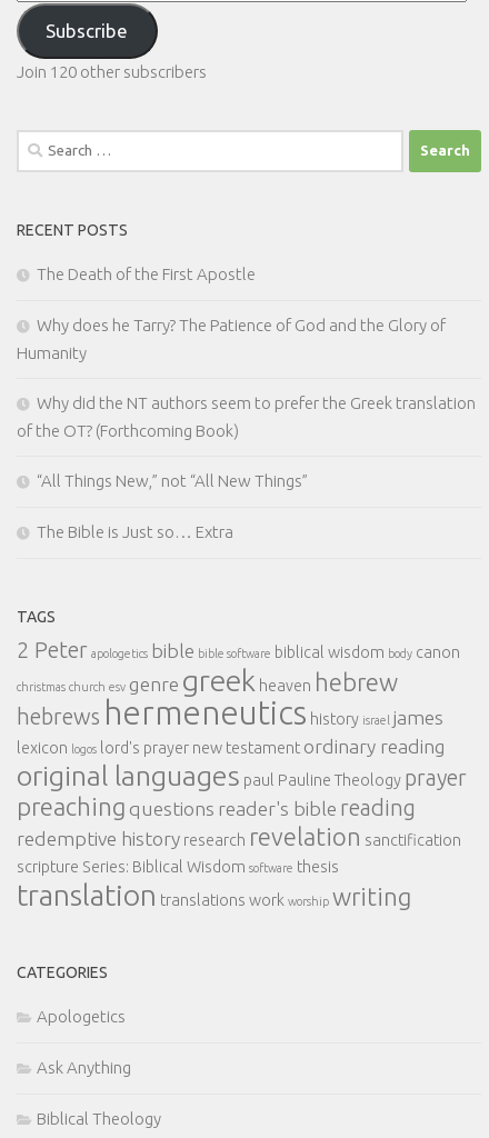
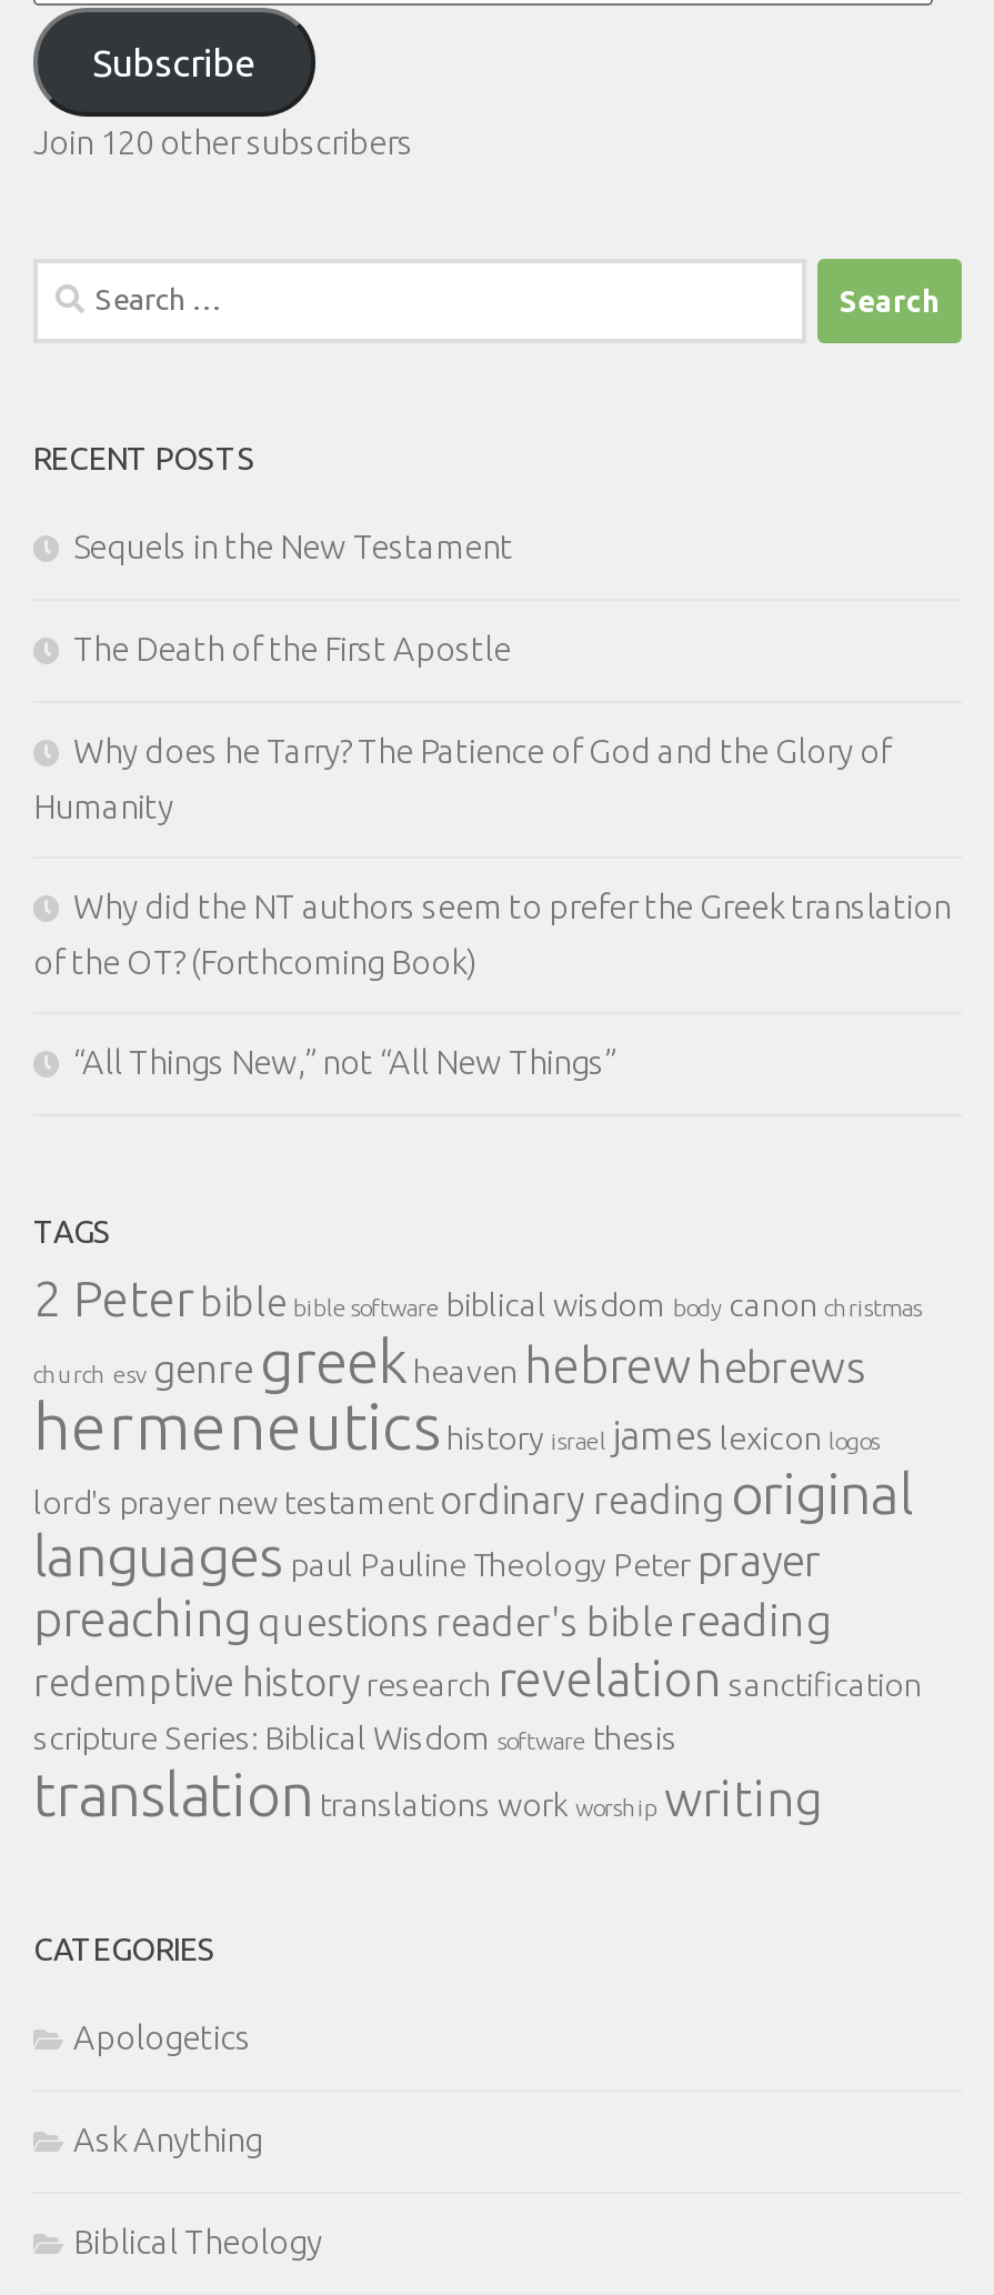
none -> [73,528,513,566] Sequels in the New Testament
moved [17,264,476,490] -> [33,630,951,1081]: The Death of the First Apostle | Why does he Tarry? The Patience of God and the Glory of | Humanity | Why did the NT authors seem to prefer the Greek translation | of the OT? (Forthcoming Book) | “All Things New,” not “All New Things”
[37,522,233,541] The Bible is Just so… Extra -> none
[17,636,467,791] 2 Peter apologetics bible bible software biblical wisdom body canon | christmas church esv genre greek heaven hebrew | hebrews hermeneutics history israel james | lexicon logos lord's prayer new testament ordinary reading | original languages paul Pauline Theology prayer -> [33,1270,922,1588] 2 Peter bible bible software biblical wisdom body canon christmas | church esv genre greek heaven hebrew hebrews | hermeneutics history israel james lexicon logos | lord's prayer new testament ordinary reading original | languages paul Pauline Theology Peter prayer

